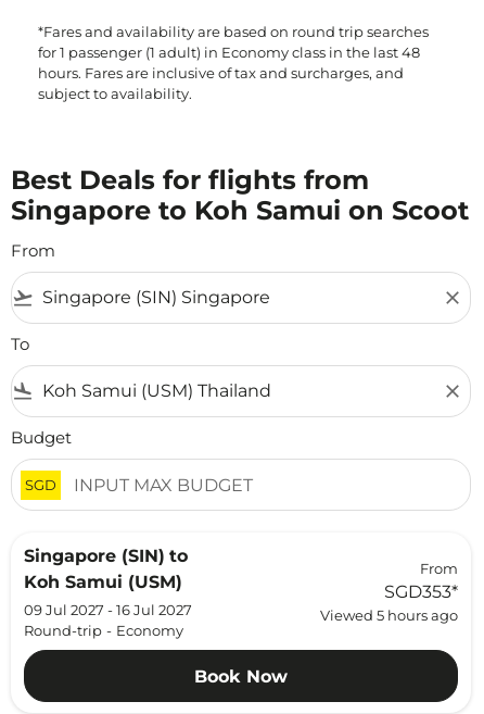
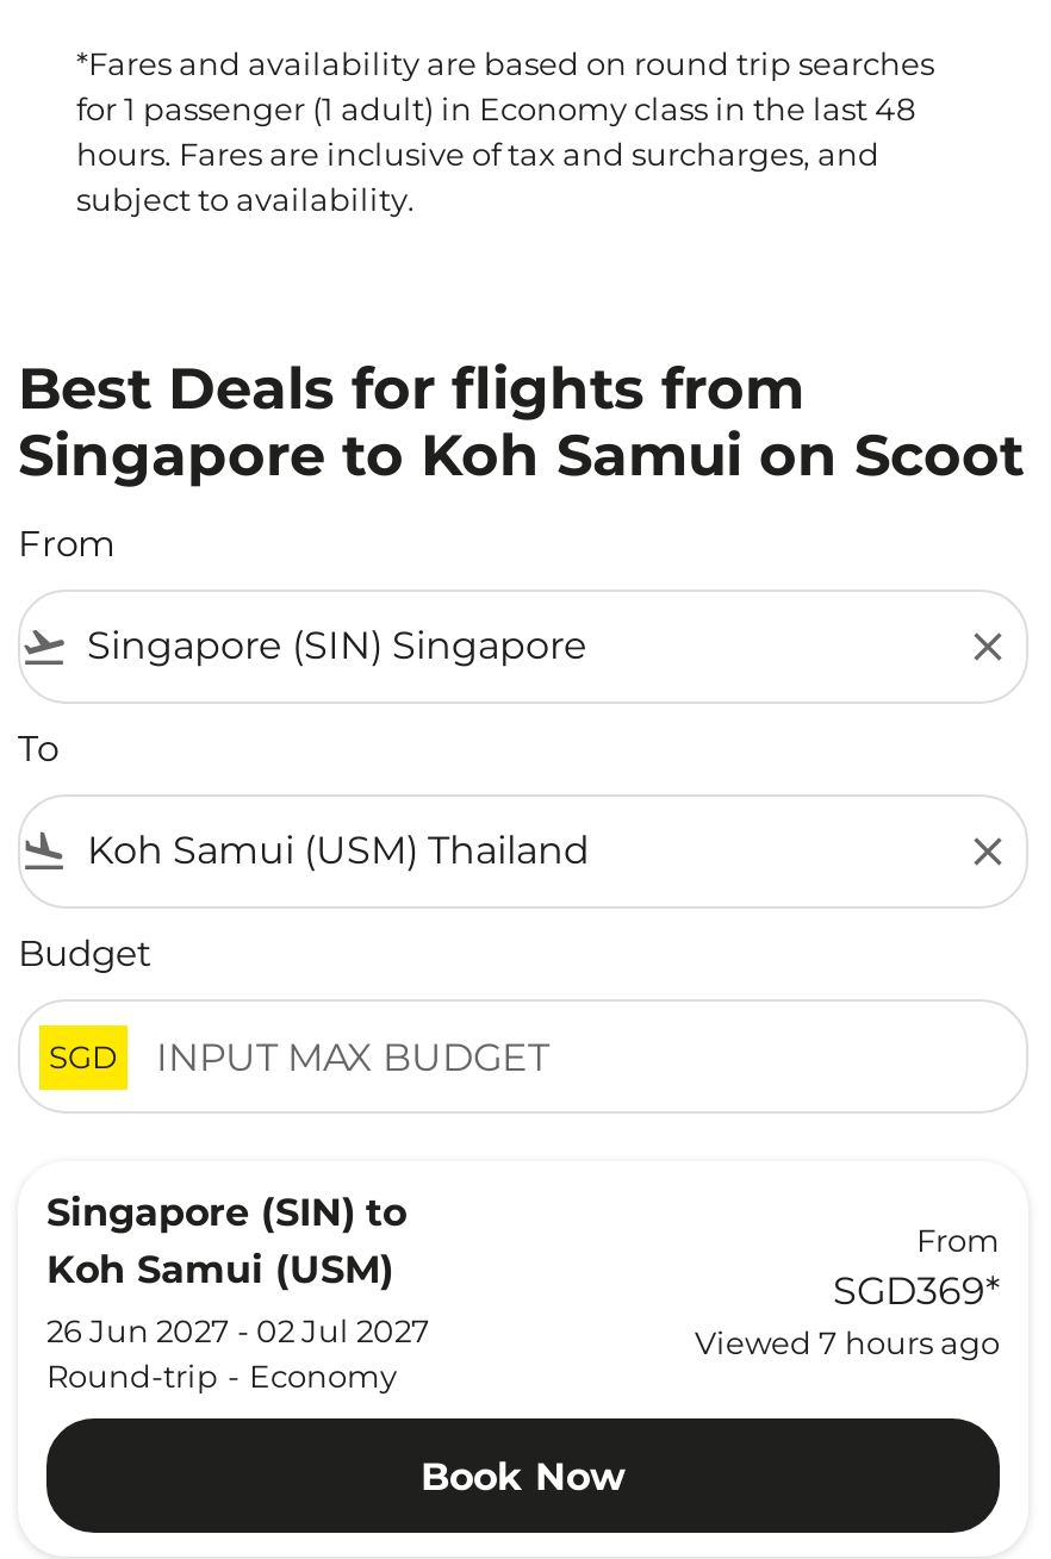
[320,581,458,624] SGD353* | Viewed 5 hours ago -> [695,1268,1000,1361] SGD369* | Viewed 7 hours ago
[24,601,192,618] 09 Jul 2027 - 16 Jul 2027 -> [46,1311,430,1349] 26 Jun 2027 - 02 Jul 2027

